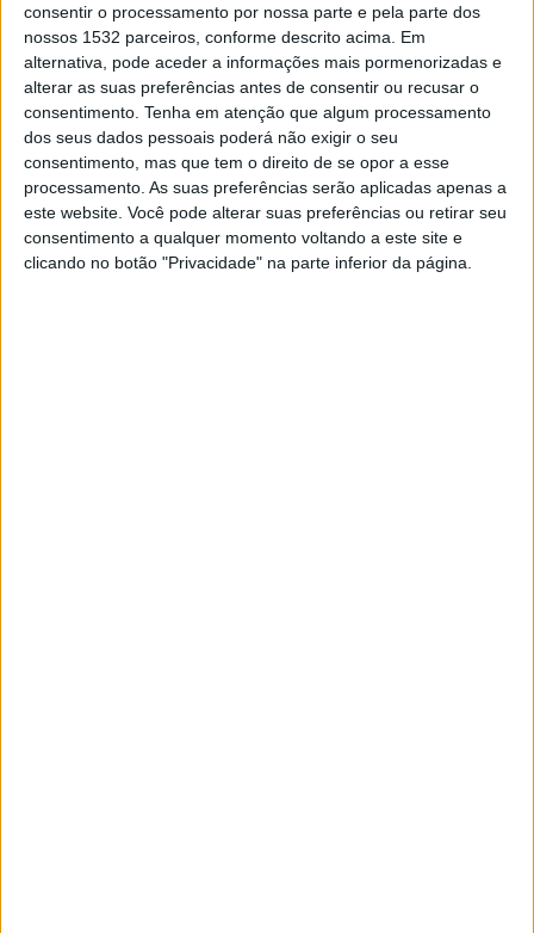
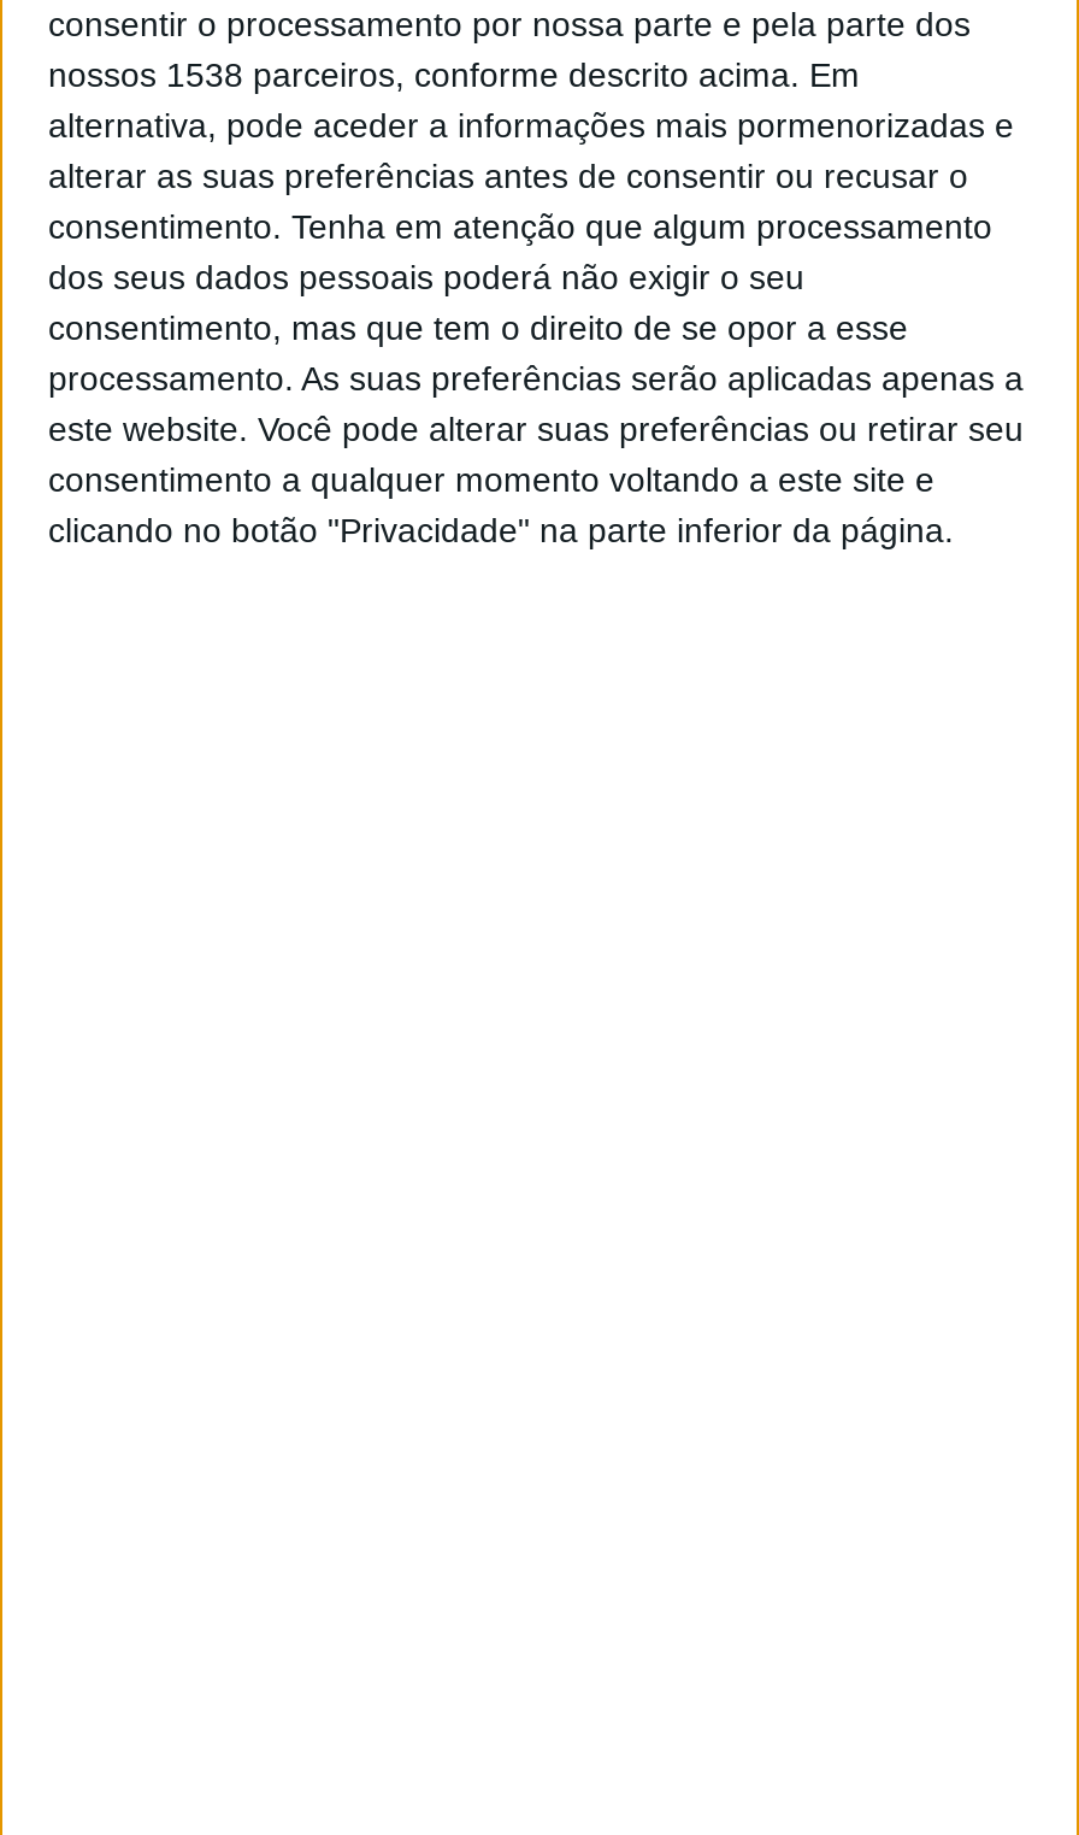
[24,28,426,47] nossos 1532 parceiros, conforme descrito acima. Em -> [48,56,860,94] nossos 1538 parceiros, conforme descrito acima. Em

